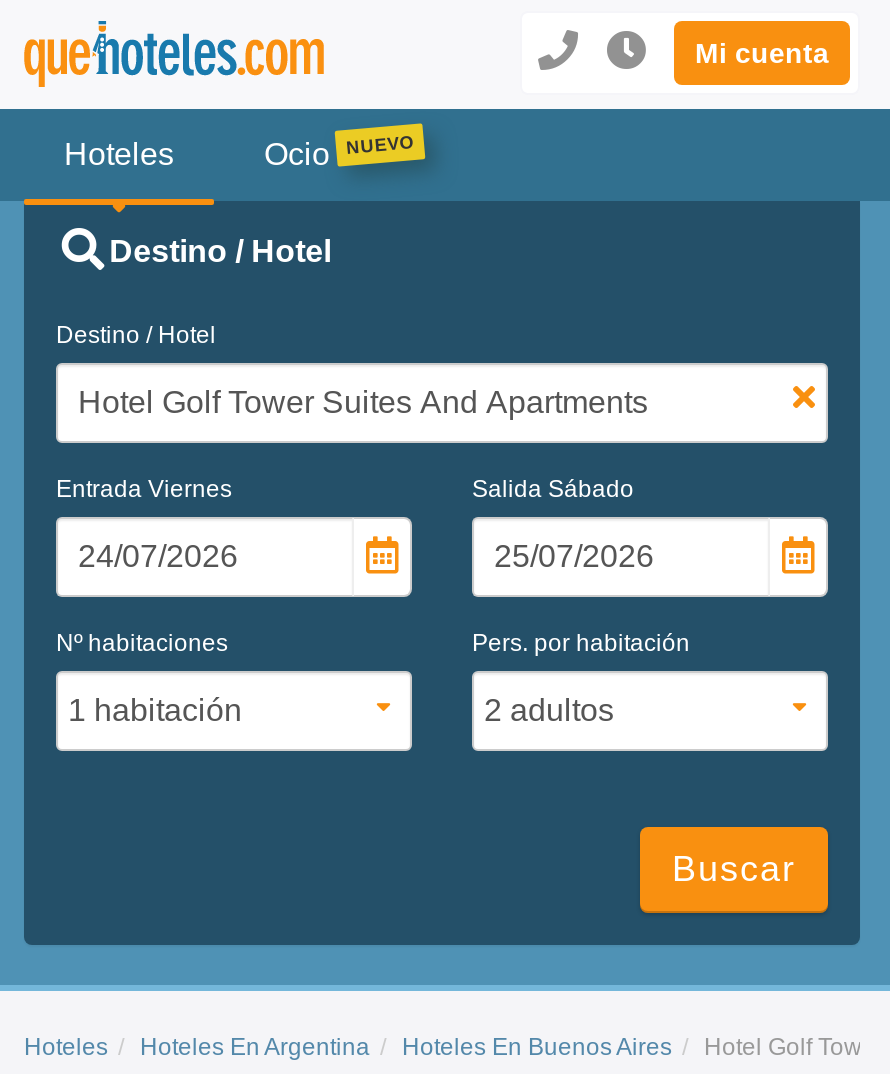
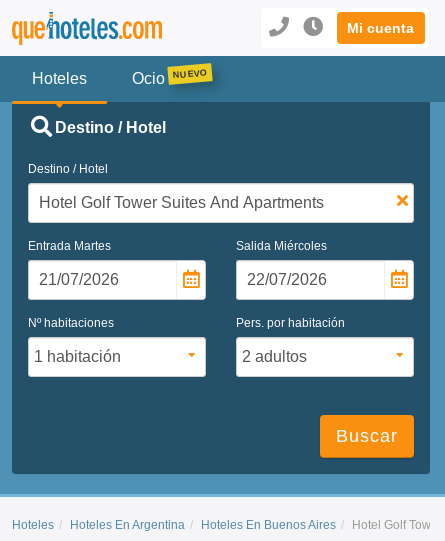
[56,474,232,502] Entrada Viernes -> [28,239,111,253] Entrada Martes
[472,474,634,502] Salida Sábado -> [236,239,327,253] Salida Miércoles

